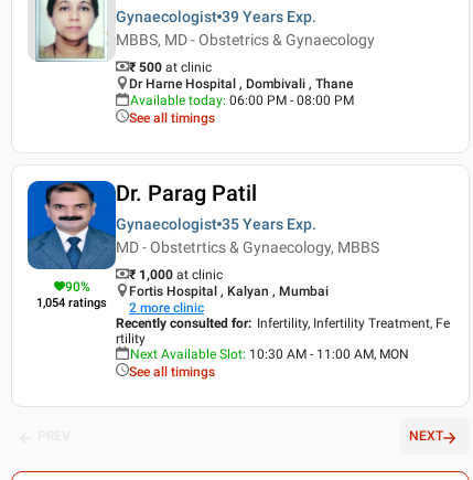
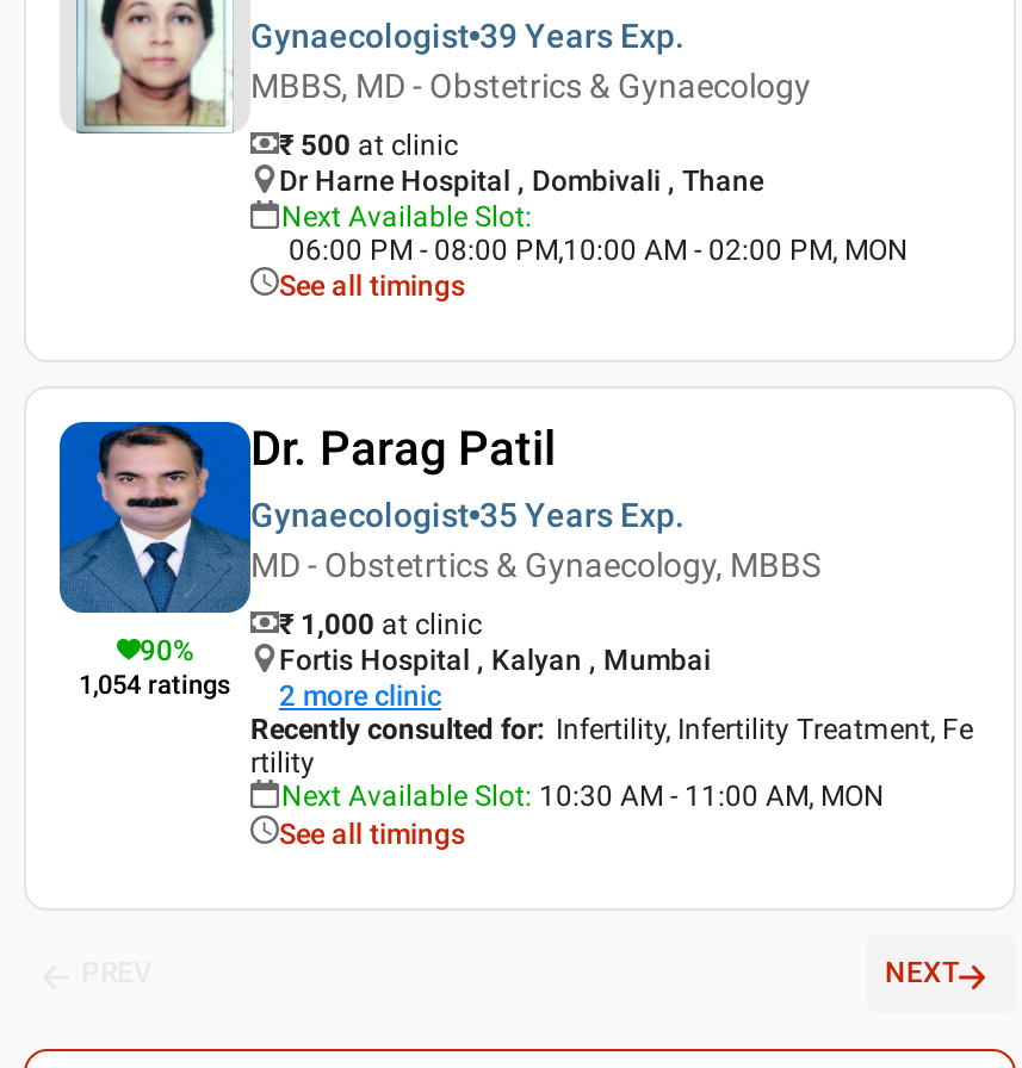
[130,92,354,108] Available today: 06:00 PM - 08:00 PM -> [281,199,909,266] Next Available Slot: | 06:00 PM - 08:00 PM,10:00 AM - 02:00 PM, MON

